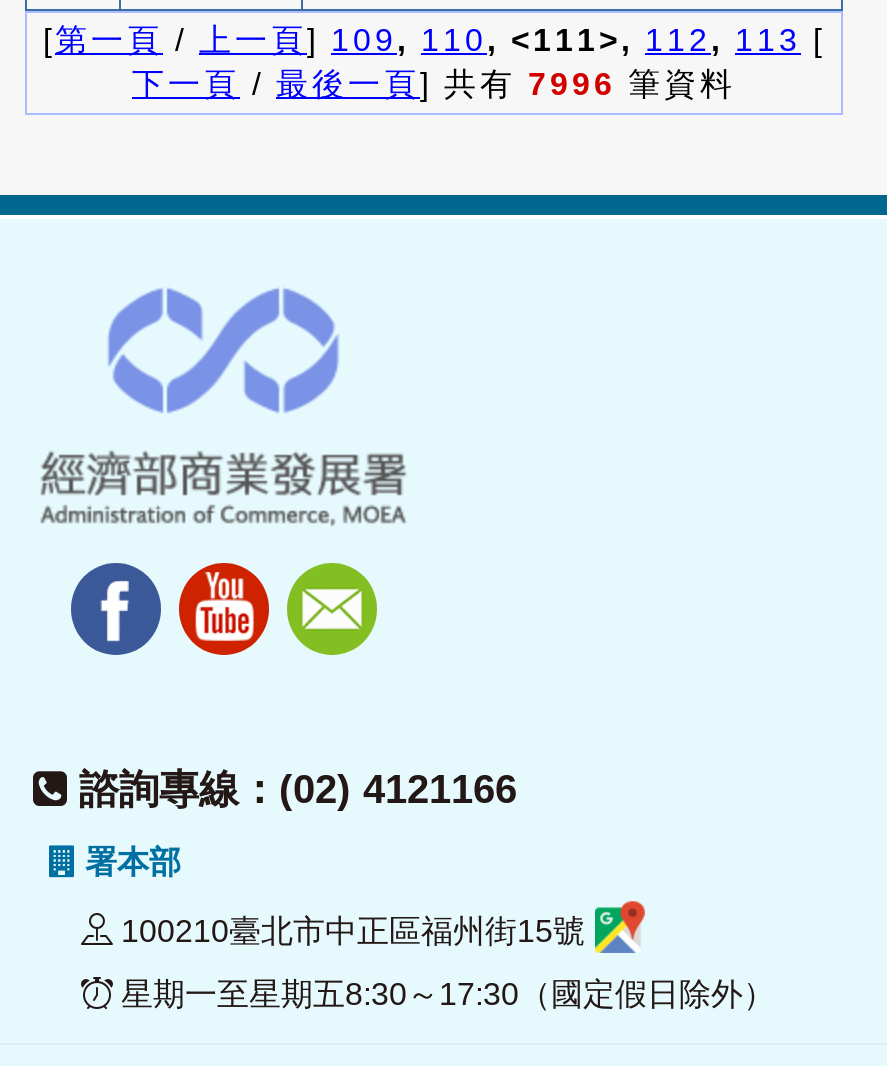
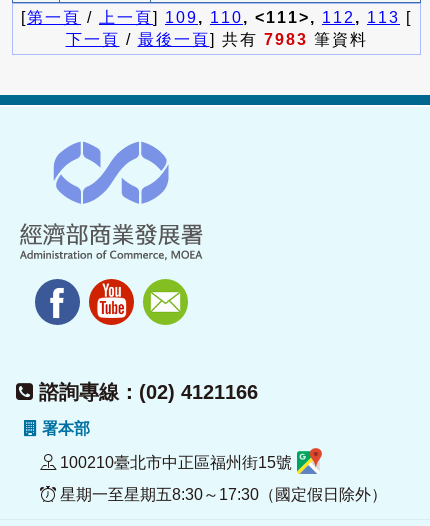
[132,67,736,101] 下一頁/最後一頁] 共有7996筆資料 -> [65,31,367,48] 下一頁/最後一頁] 共有7983筆資料

